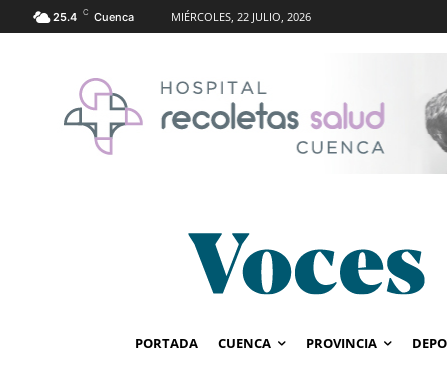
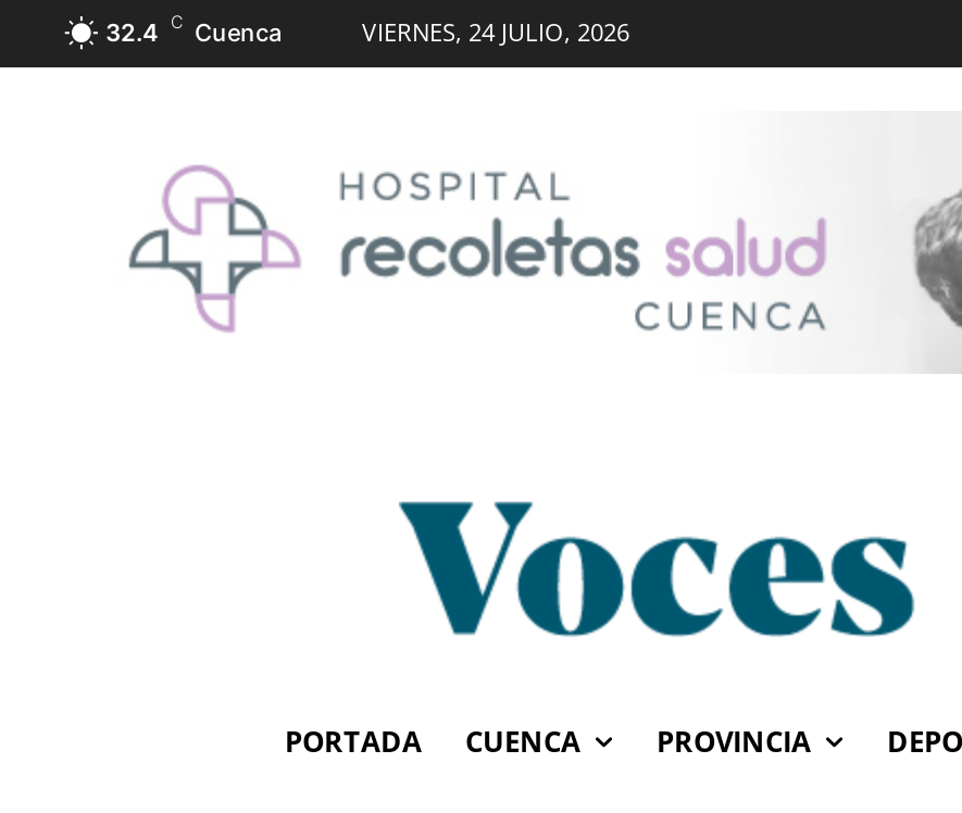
[53,7,134,24] 25.4 C Cuenca -> [105,11,282,48] 32.4 C Cuenca
[171,8,311,23] MIÉRCOLES, 22 JULIO, 2026 -> [362,14,629,47] VIERNES, 24 JULIO, 2026

